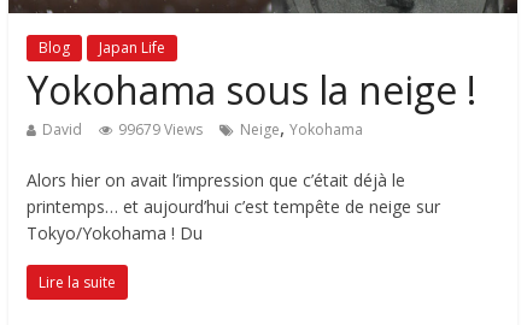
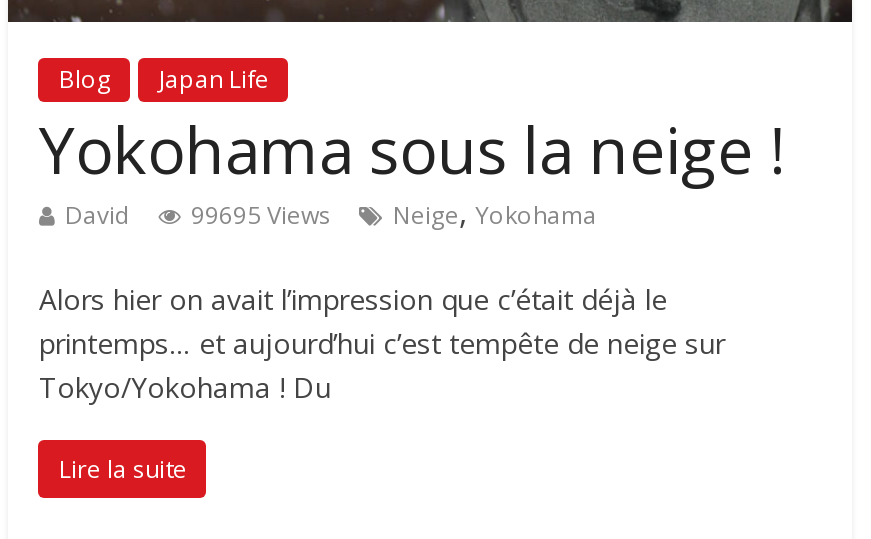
[43,114,363,140] David 99679 Views Neige, Yokohama -> [65,189,597,233] David 99695 Views Neige, Yokohama

